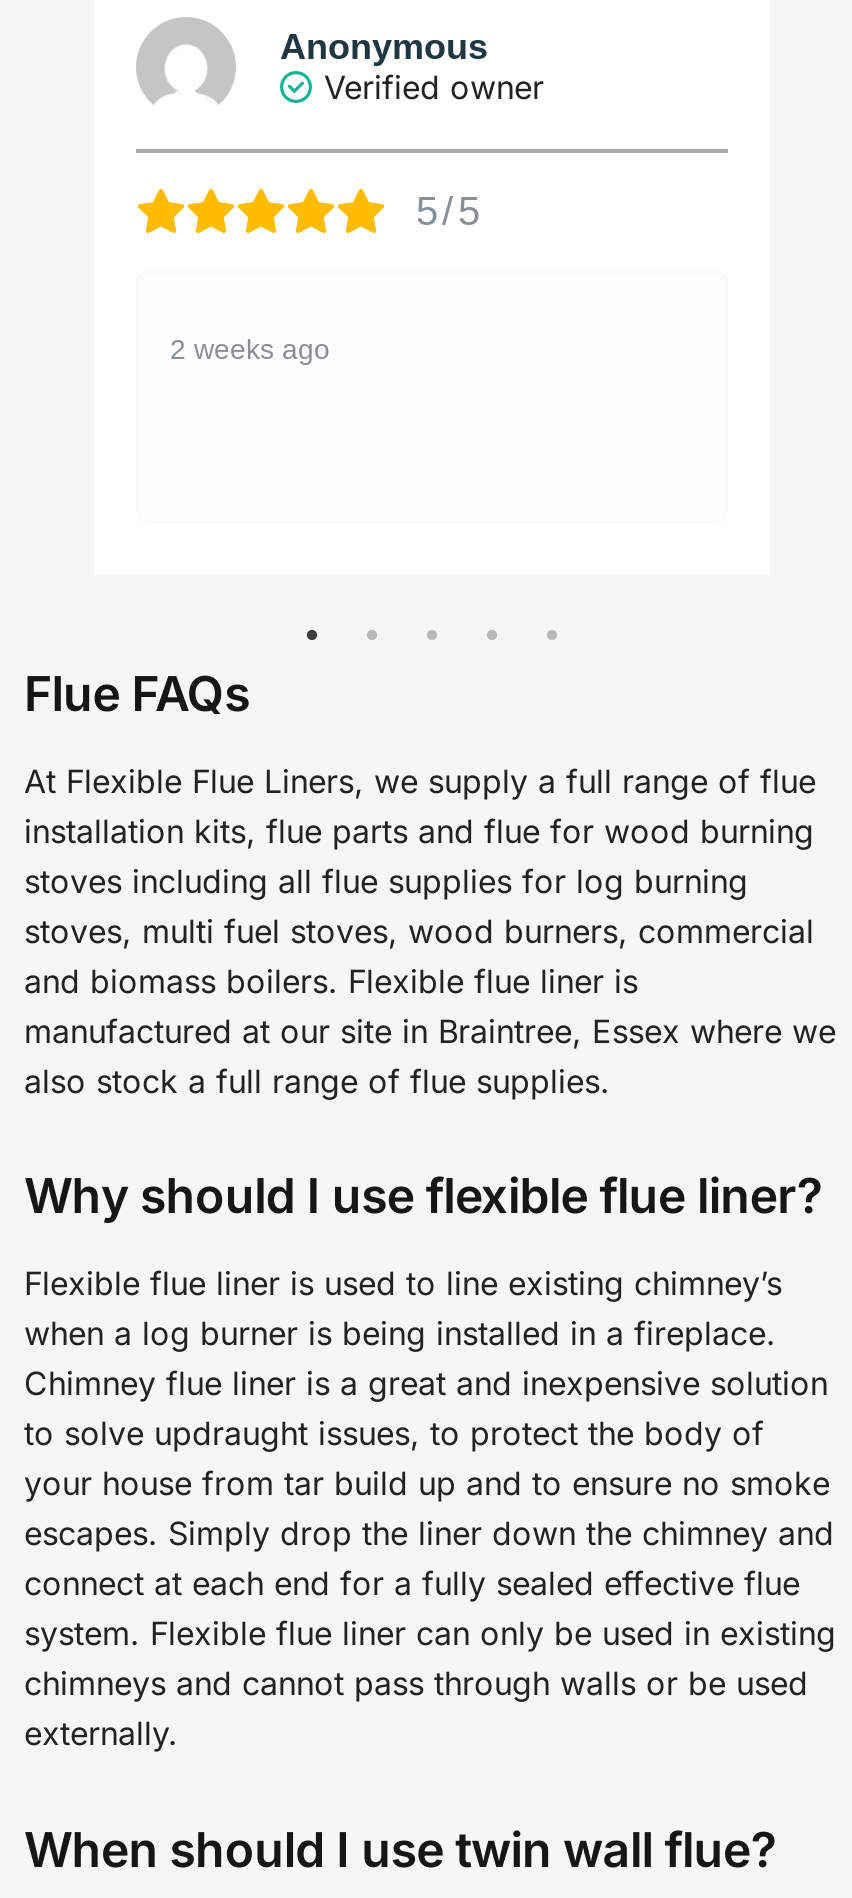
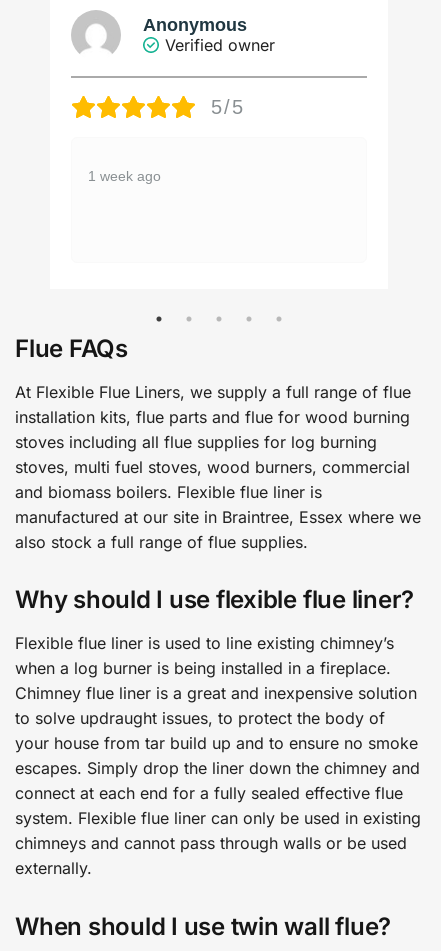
[170,332,330,364] 2 weeks ago -> [88,167,161,183] 1 week ago

